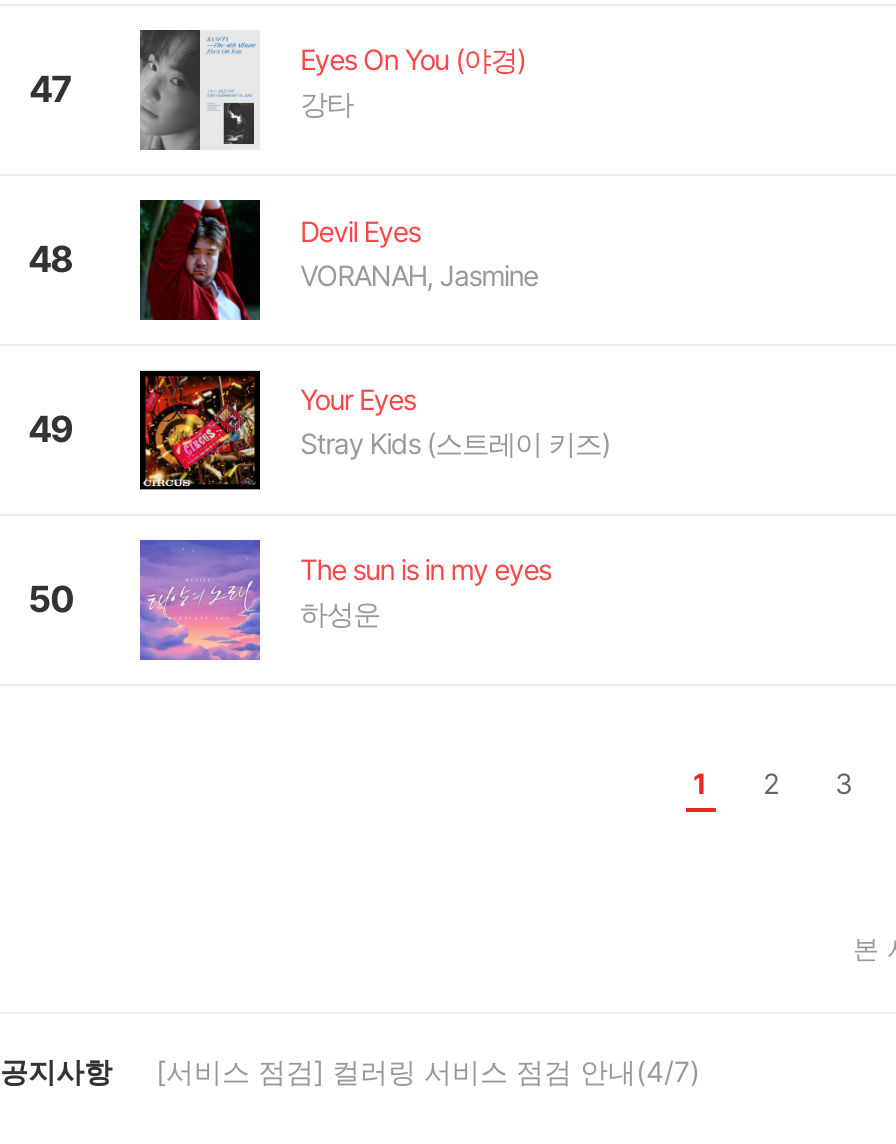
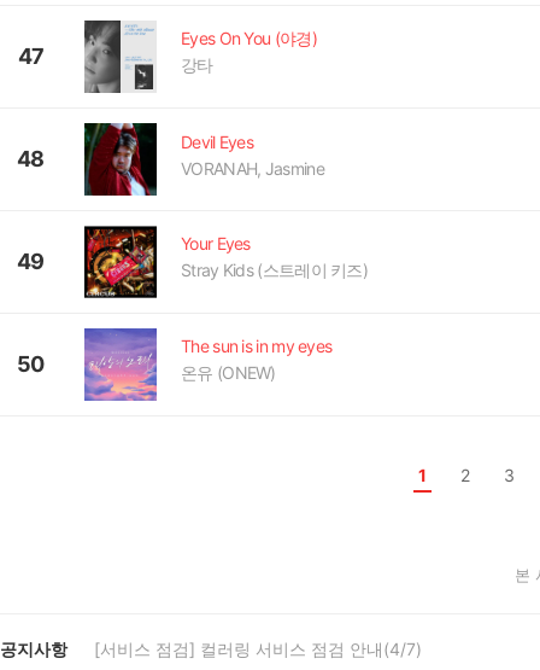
[300,596,380,630] 하성운 -> [181,362,276,383] 온유 (ONEW)

